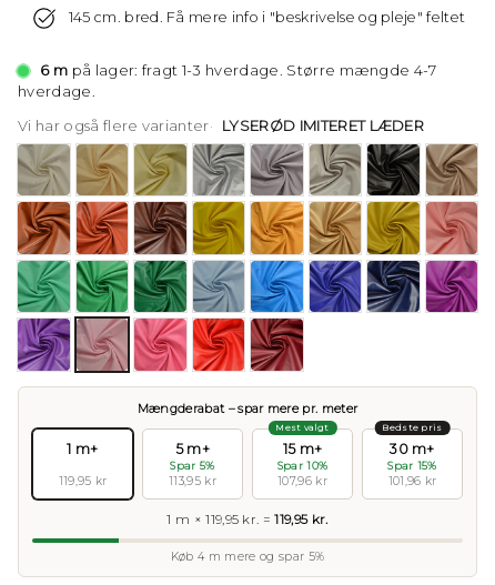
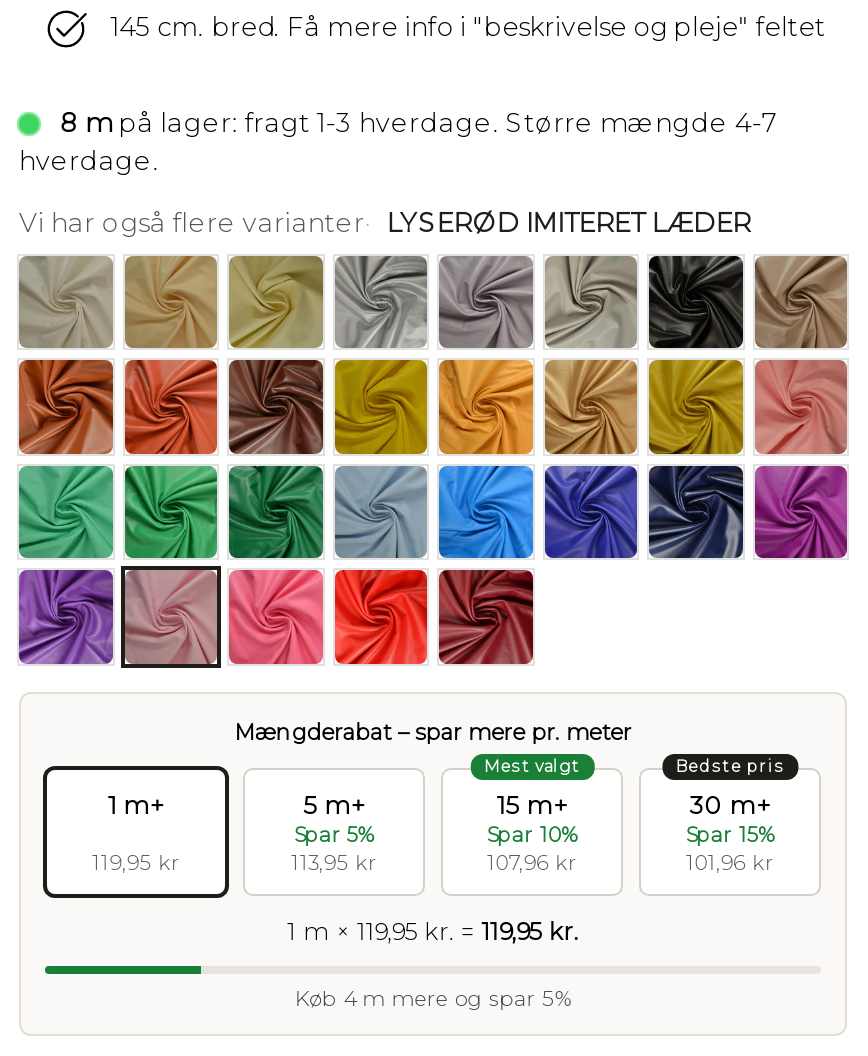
[40,61,437,79] 6 m på lager: fragt 1-3 hverdage. Større mængde 4-7 -> [60,106,777,138] 8 m på lager: fragt 1-3 hverdage. Større mængde 4-7

